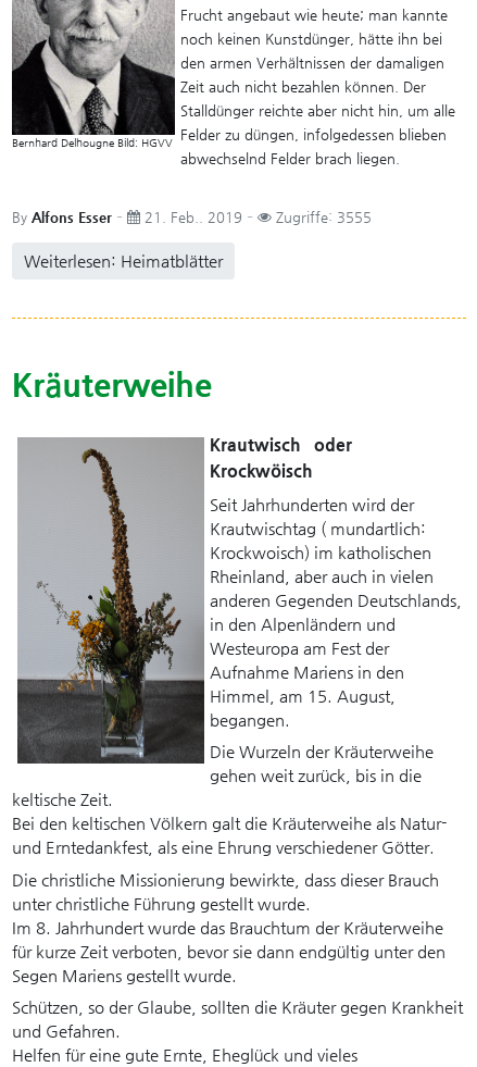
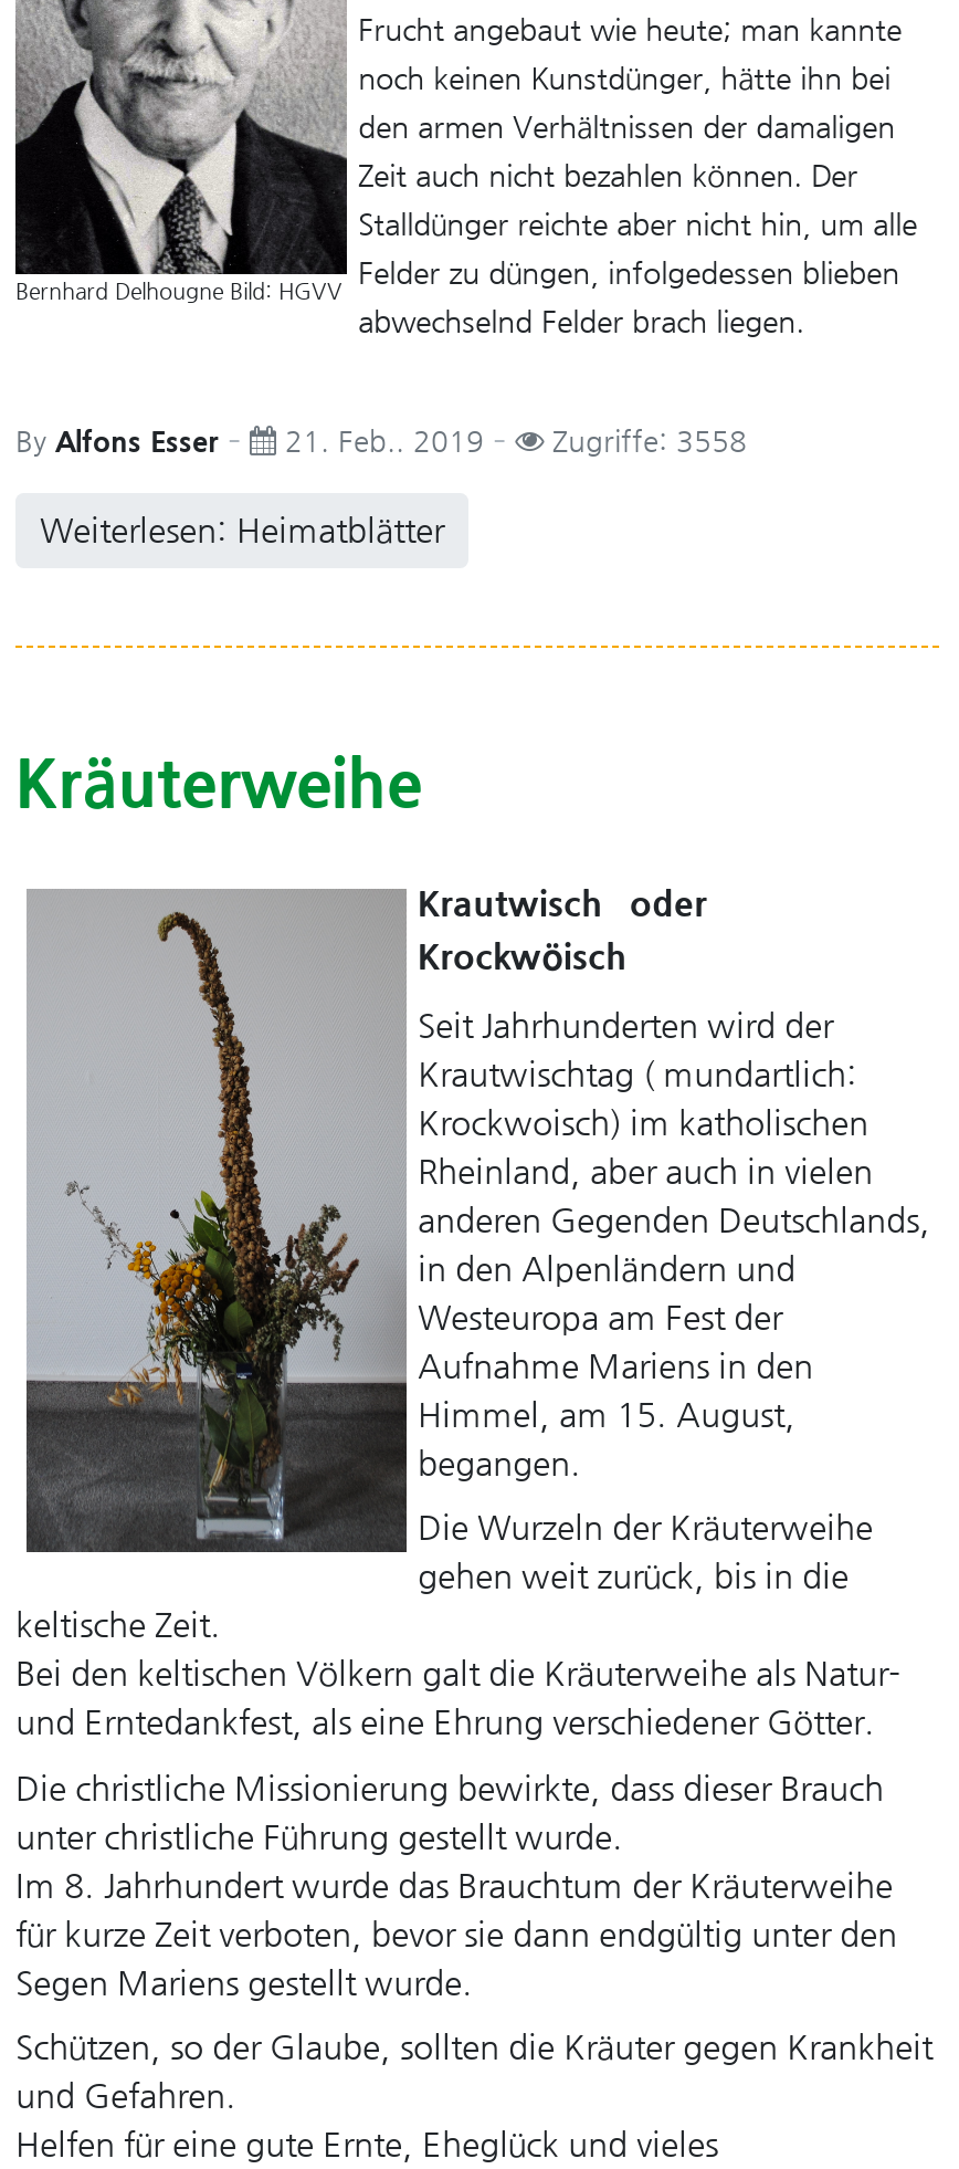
[12,209,372,225] By Alfons Esser 21. Feb.. 2019 Zugriffe: 3555 -> [15,425,747,458] By Alfons Esser 21. Feb.. 2019 Zugriffe: 3558

